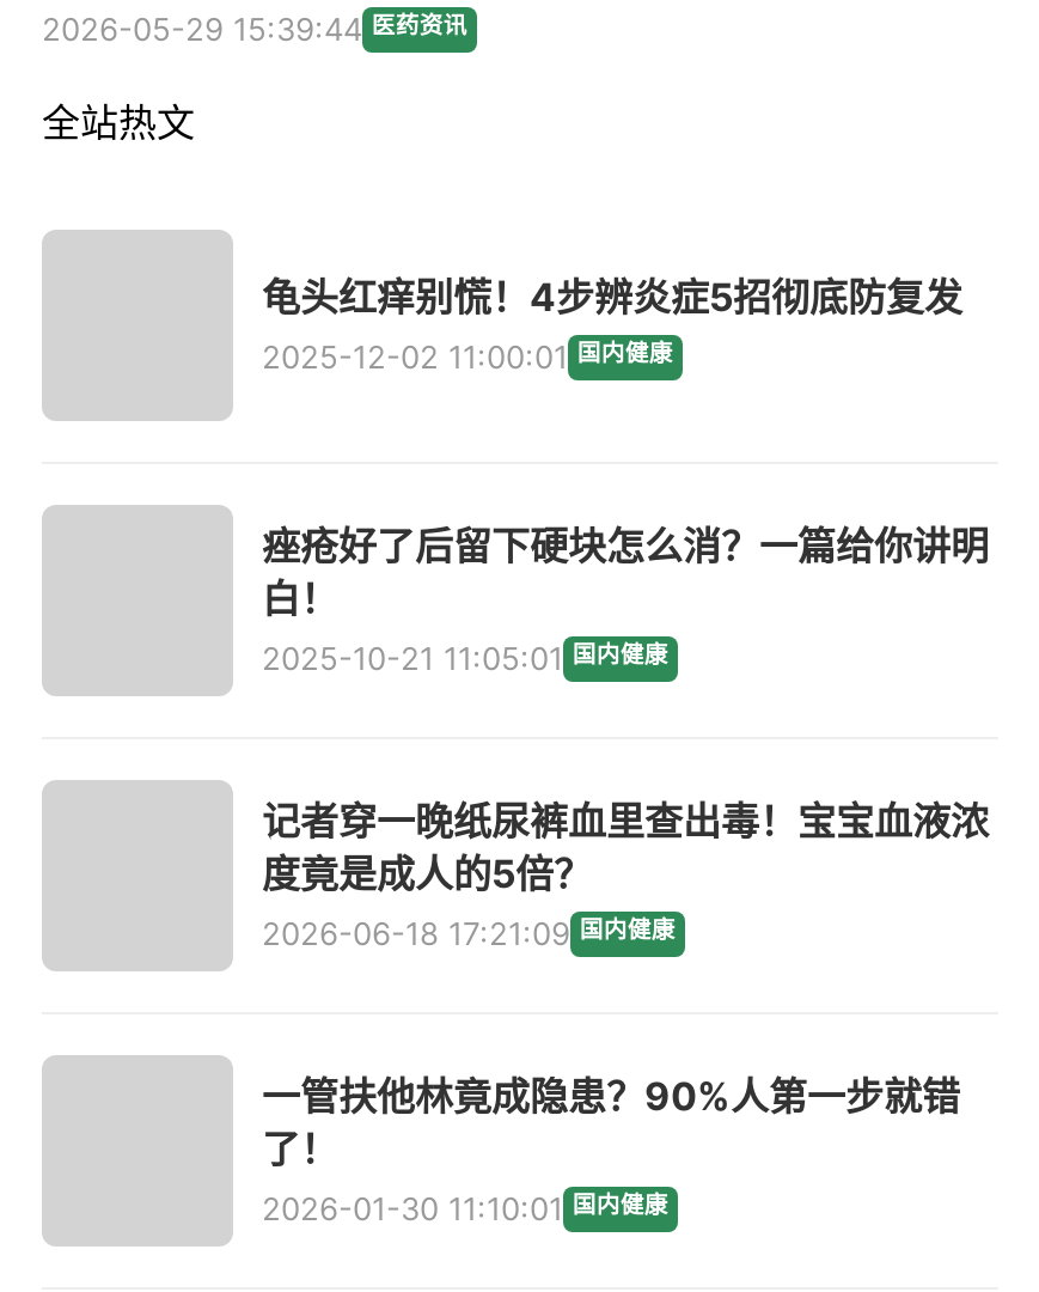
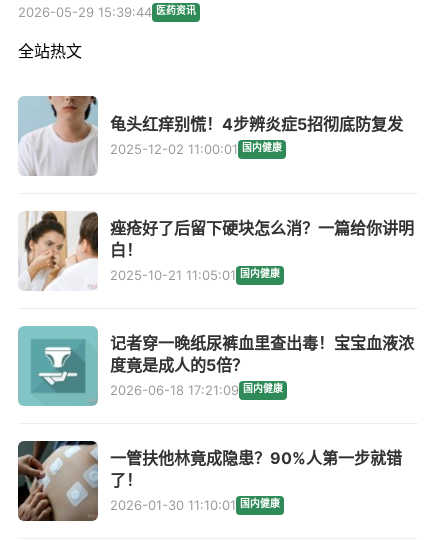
none -> [19,95,98,175] [image]
none -> [20,211,99,290] [image]
none -> [18,326,98,406] [image]
none -> [17,440,98,522] [image]

